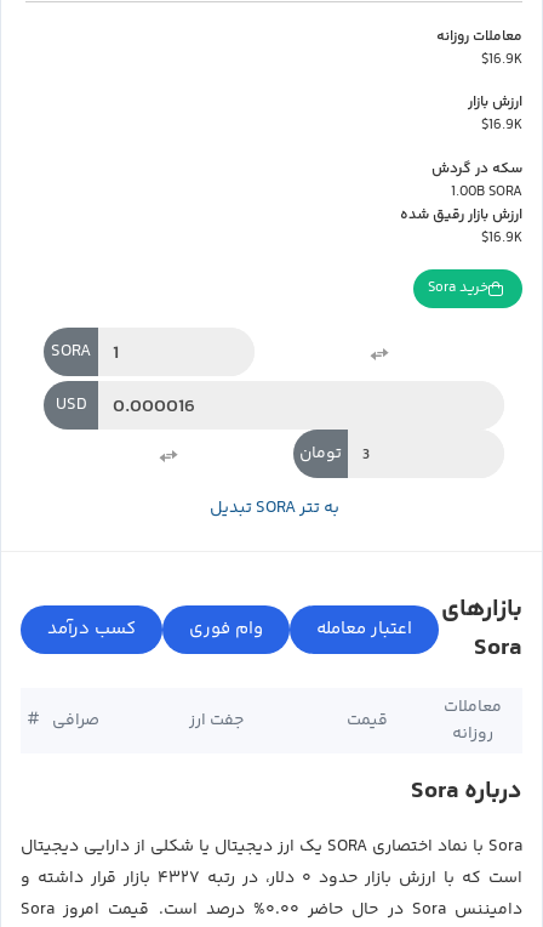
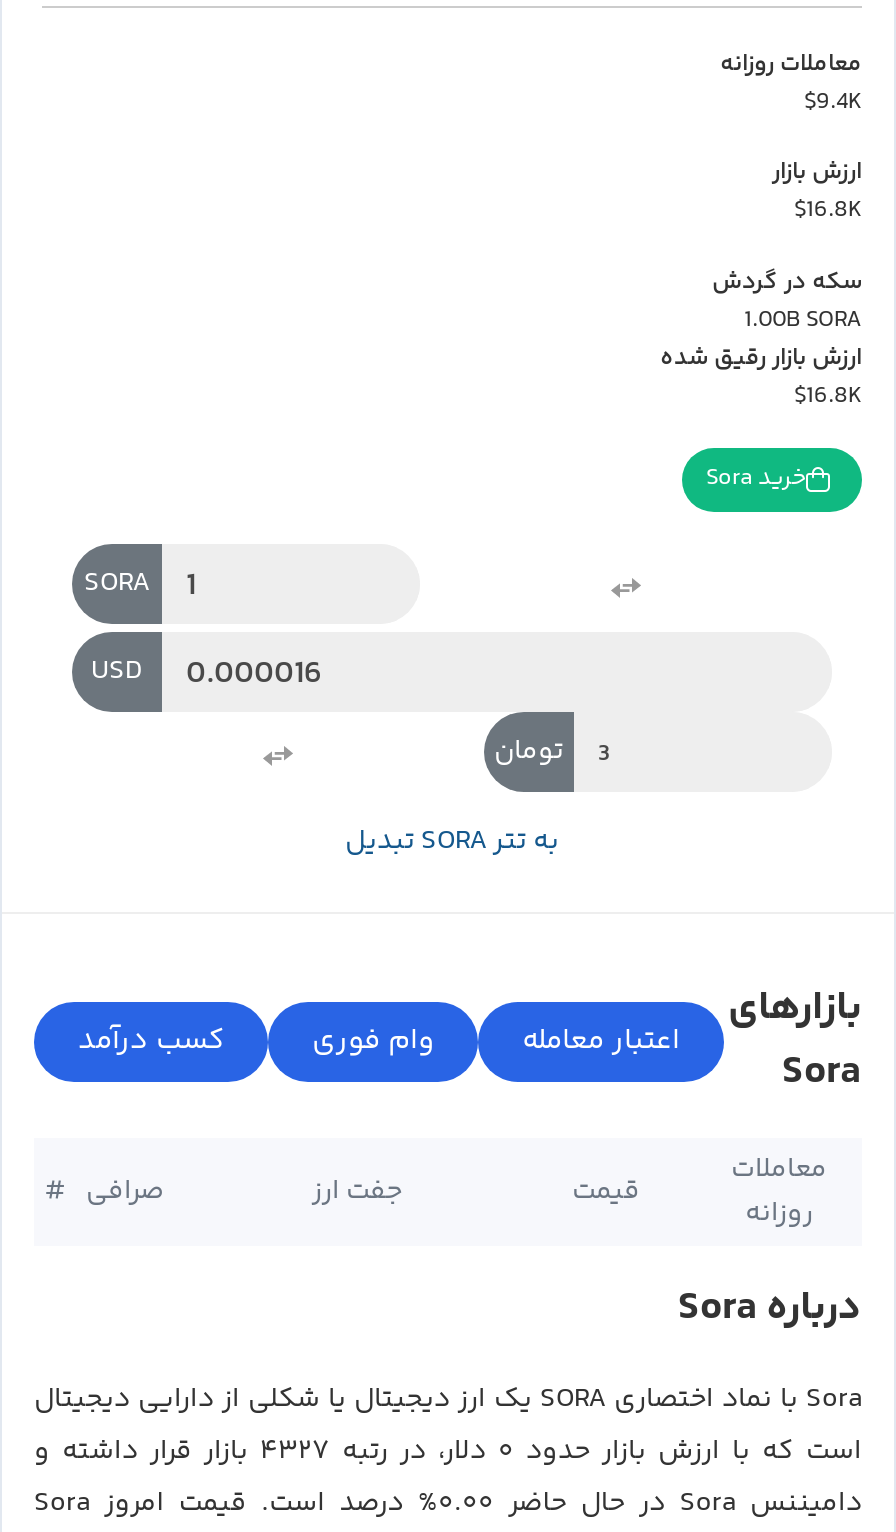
[481,49,522,72] $16.9K -> [804,84,862,122] $9.4K
[481,115,522,138] $16.9K -> [794,193,862,231] $16.8K
[481,227,522,250] $16.9K -> [794,378,862,416] $16.8K

